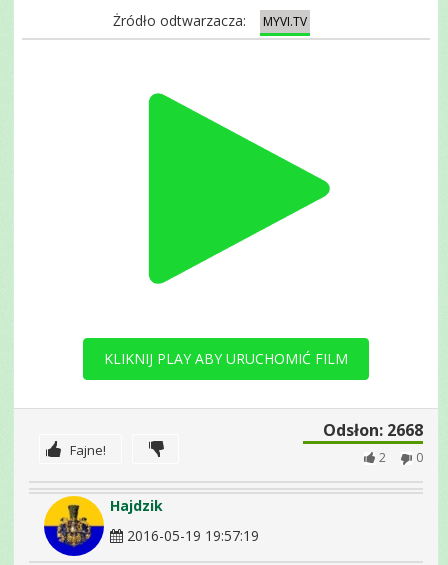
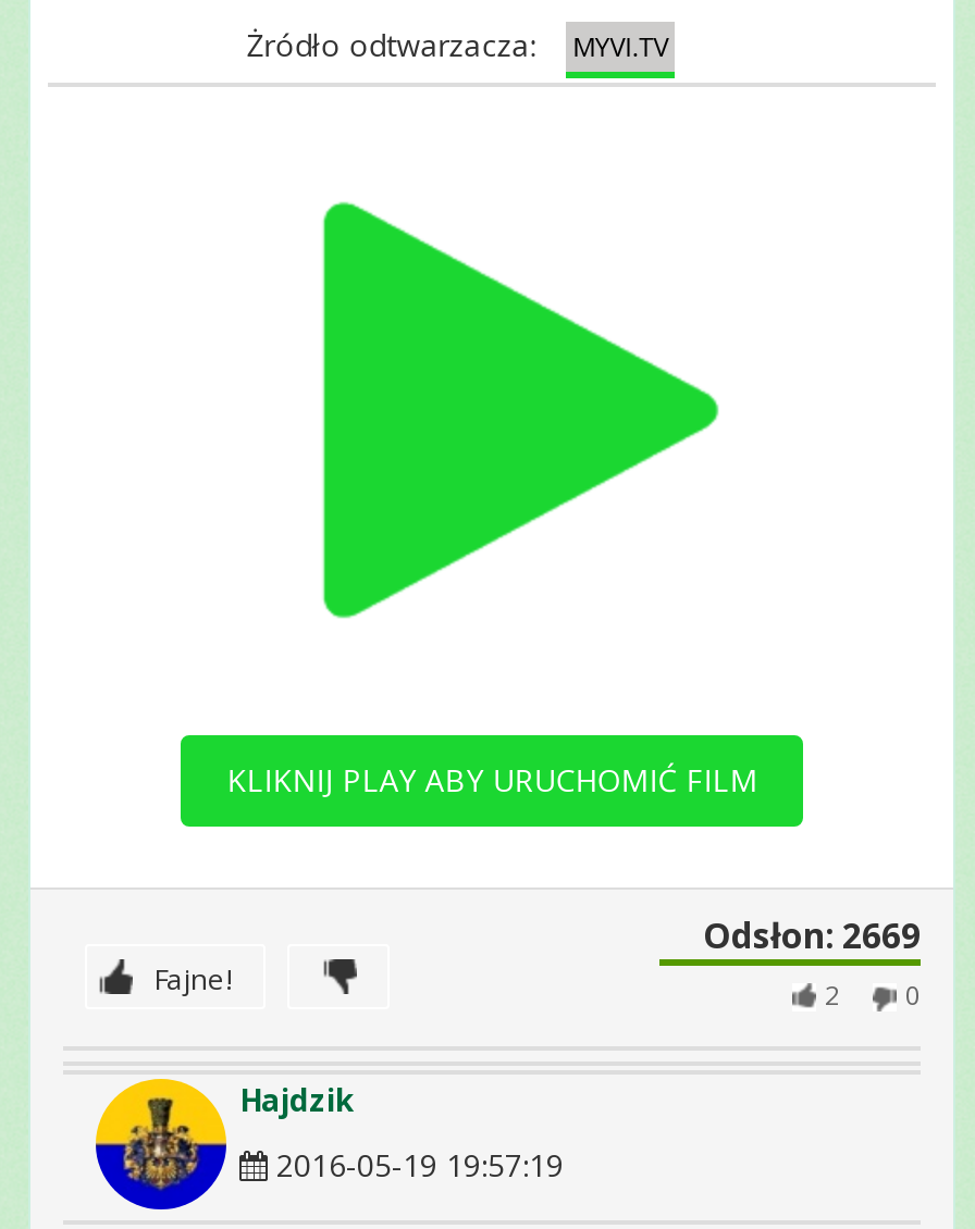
[323,419,423,441] Odsłon: 2668 -> [703,911,921,959] Odsłon: 2669

